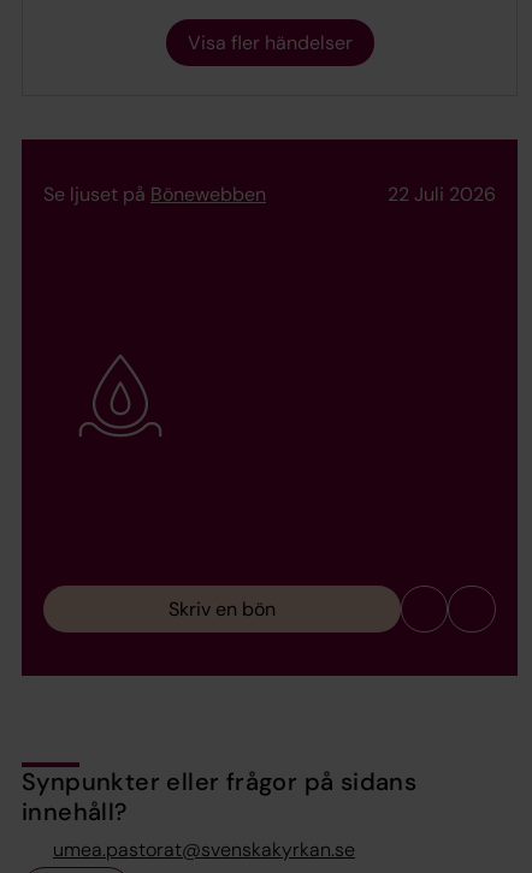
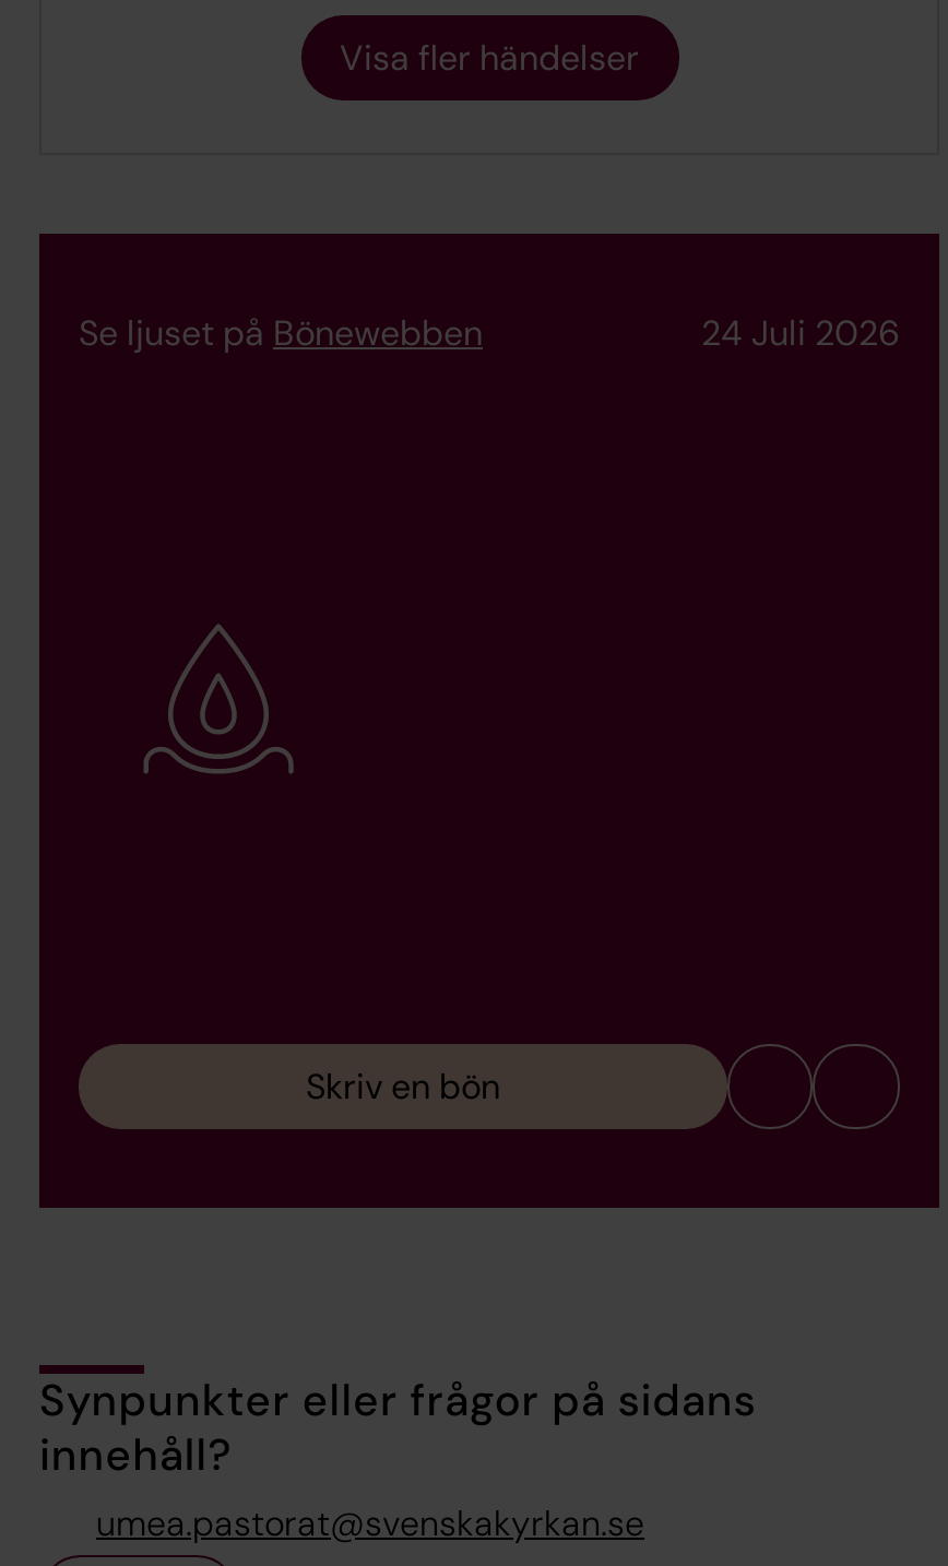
[388,181,496,207] 22 Juli 2026 -> [701,310,900,356] 24 Juli 2026

